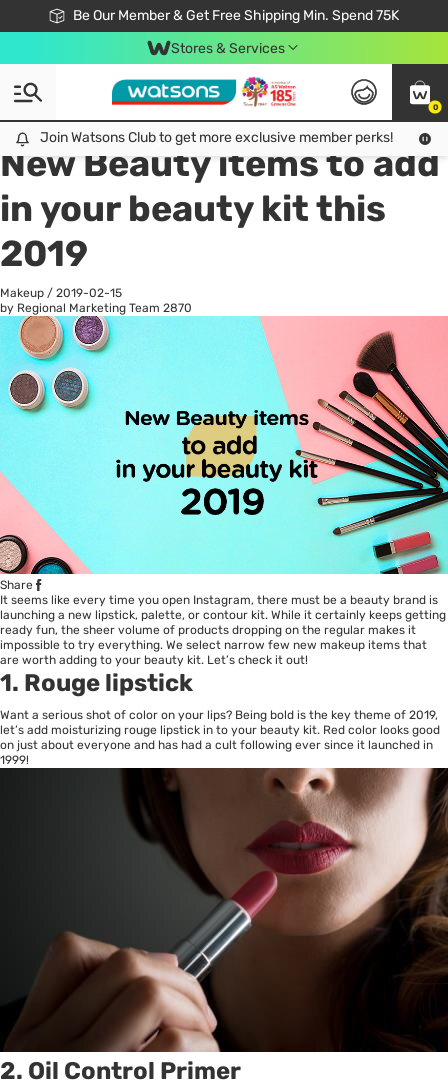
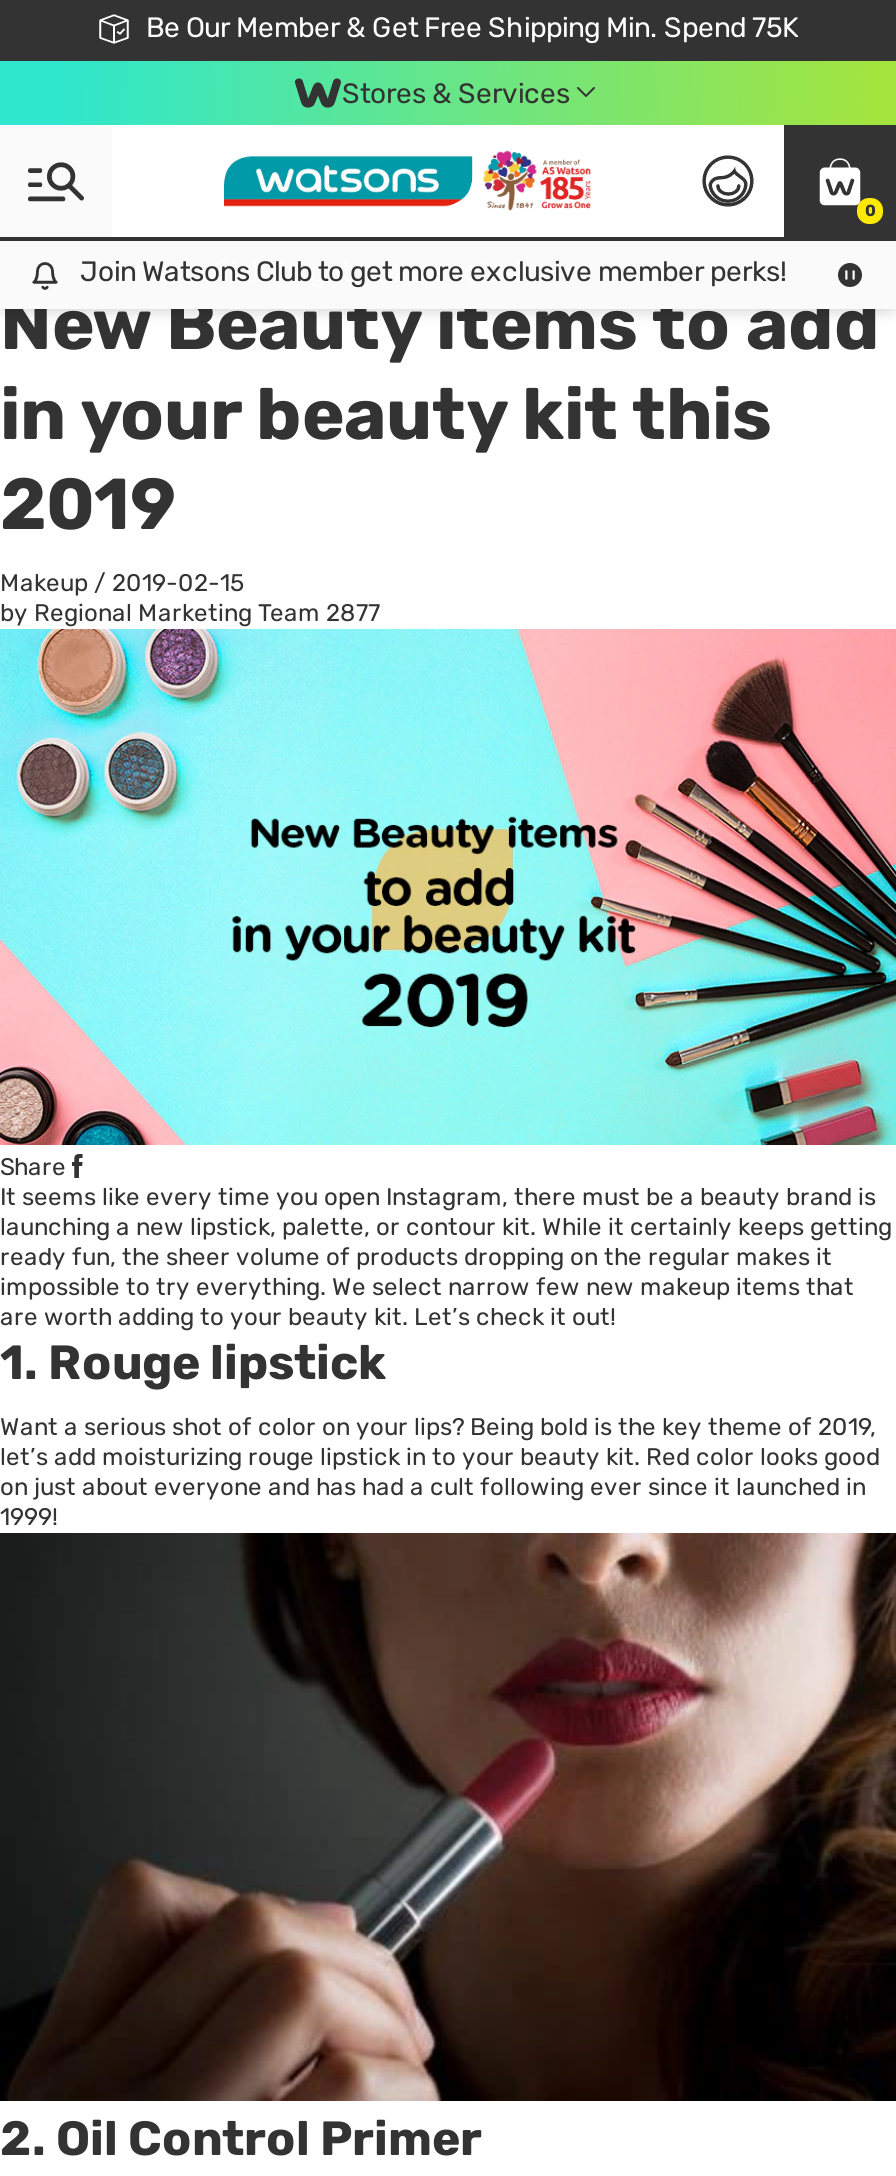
[0,301,192,315] by Regional Marketing Team 2870 -> [0,599,380,627] by Regional Marketing Team 2877

